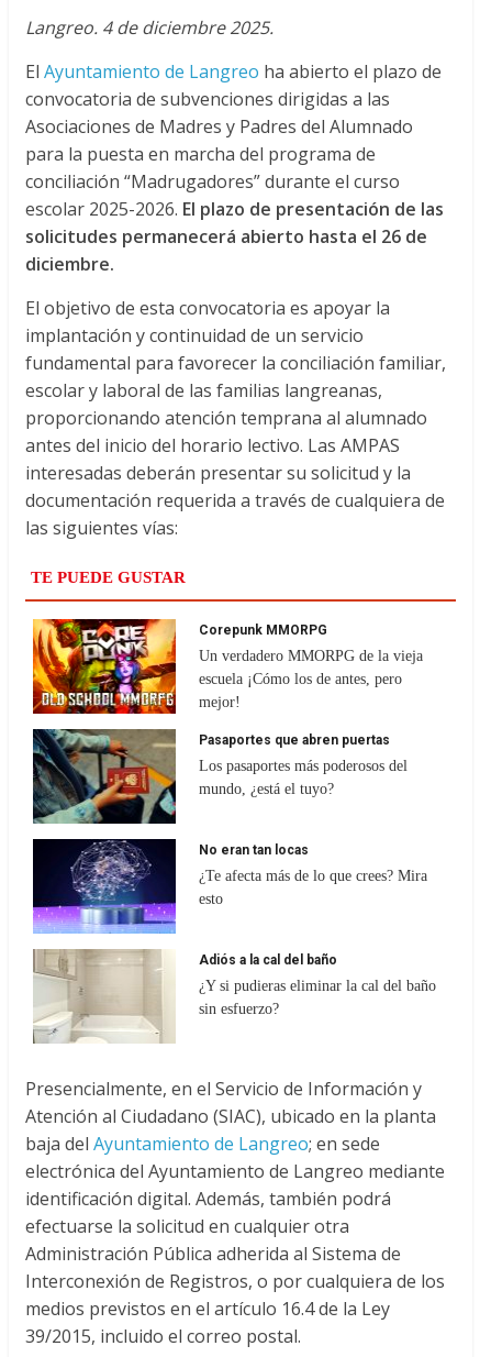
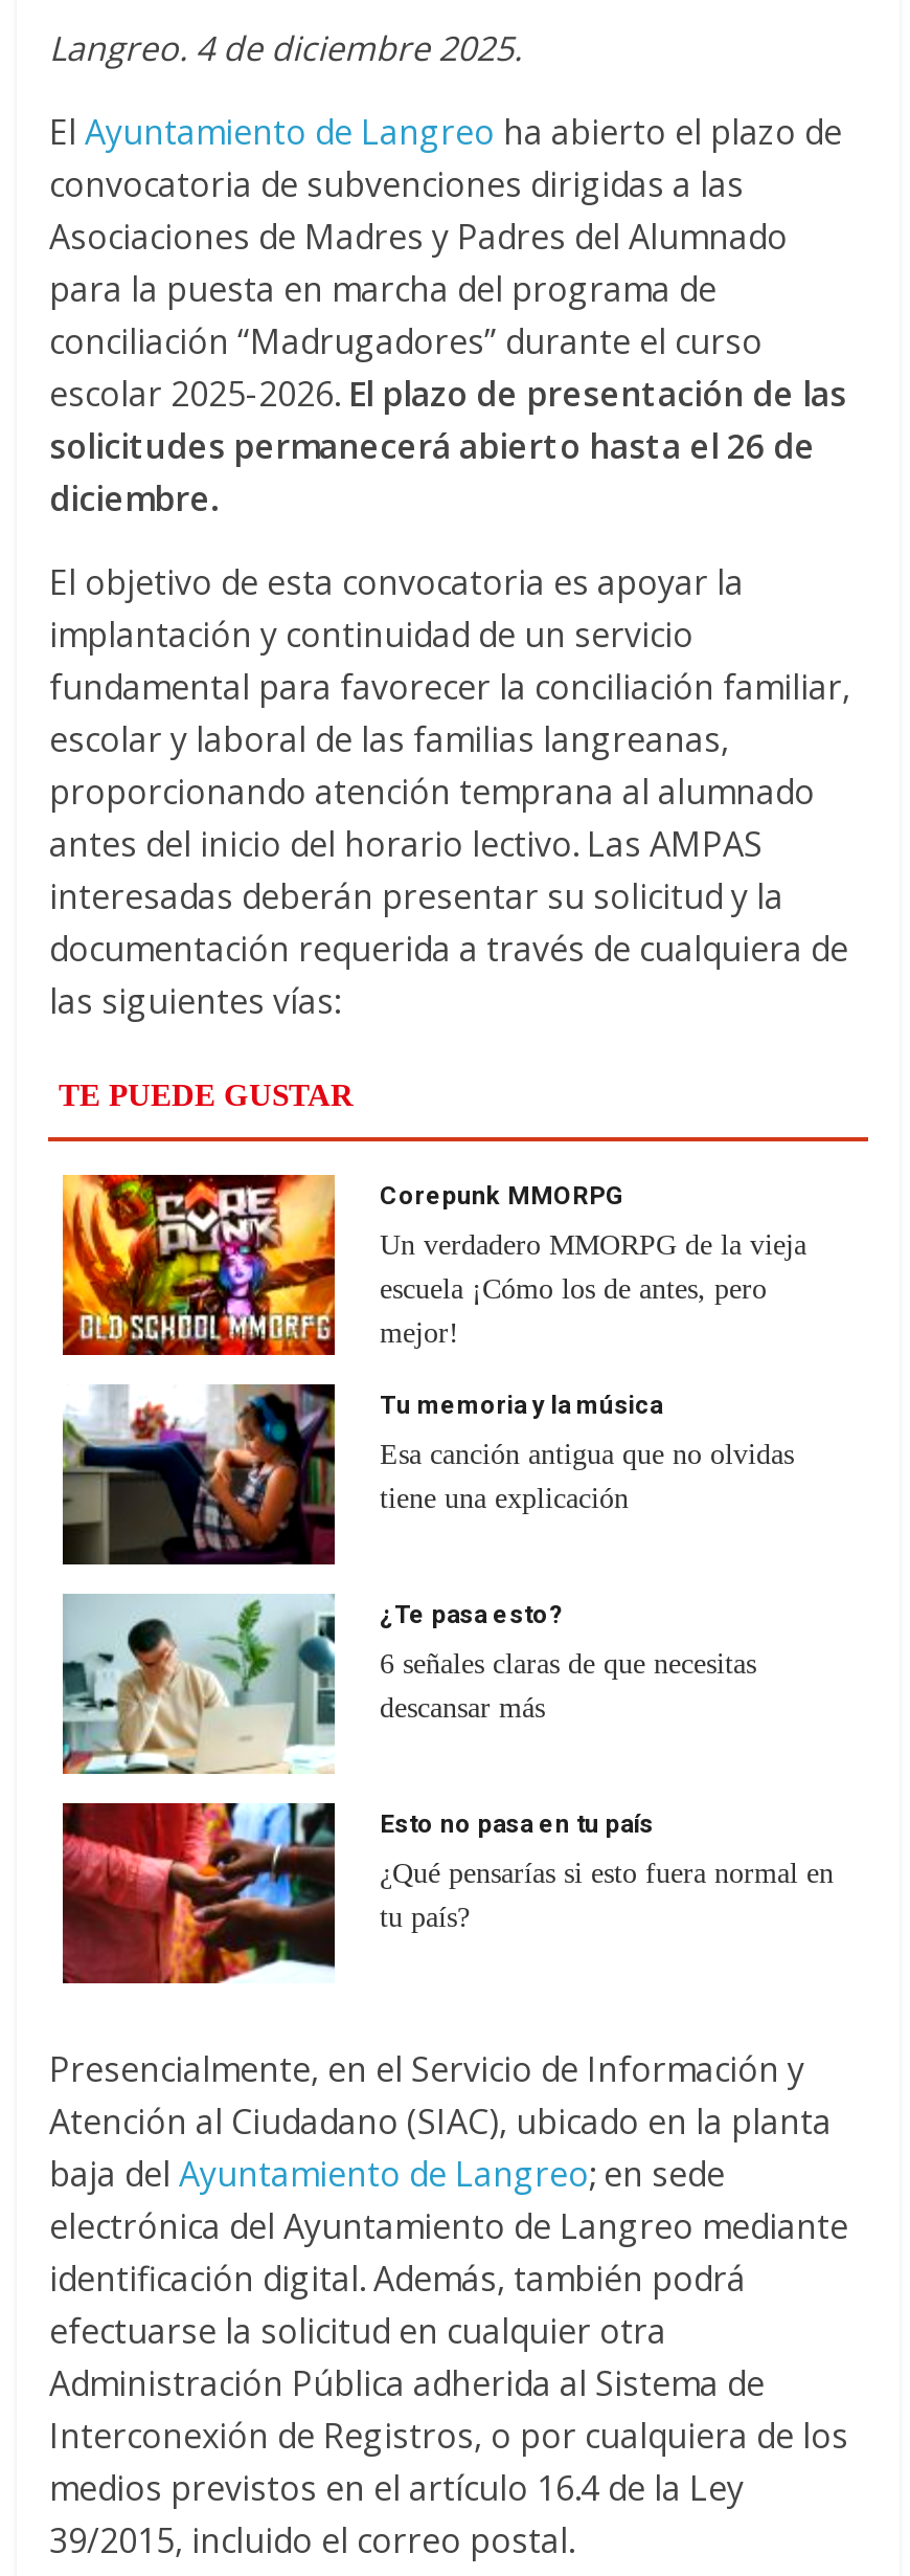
[32,728,390,825] [image] | Pasaportes que abren puertas -> [61,1382,662,1567] [image] | Tu memoria y la música
[199,758,408,798] Los pasaportes más poderosos del | mundo, ¿está el tuyo? -> [379,1439,794,1515] Esa canción antigua que no olvidas | tiene una explicación
[32,838,309,935] [image] | No eran tan locas -> [61,1594,561,1776] [image] | ¿Te pasa esto?
[199,868,428,908] ¿Te afecta más de lo que crees? Mira | esto -> [379,1649,756,1724] 6 señales claras de que necesitas | descansar más
[33,948,338,1044] [image] | Adiós a la cal del baño -> [61,1801,654,1985] [image] | Esto no pasa en tu país
[199,978,437,1018] ¿Y si pudieras eliminar la cal del baño | sin esfuerzo? -> [379,1858,833,1934] ¿Qué pensarías si esto fuera normal en | tu país?

